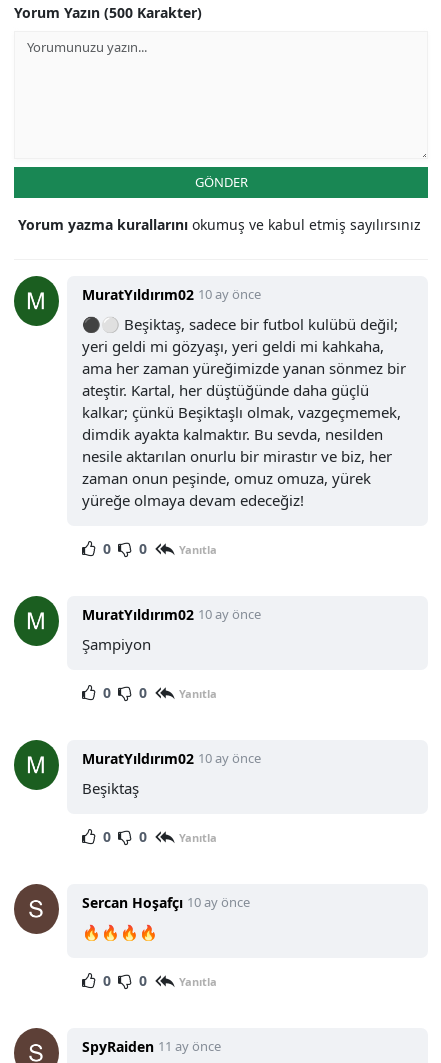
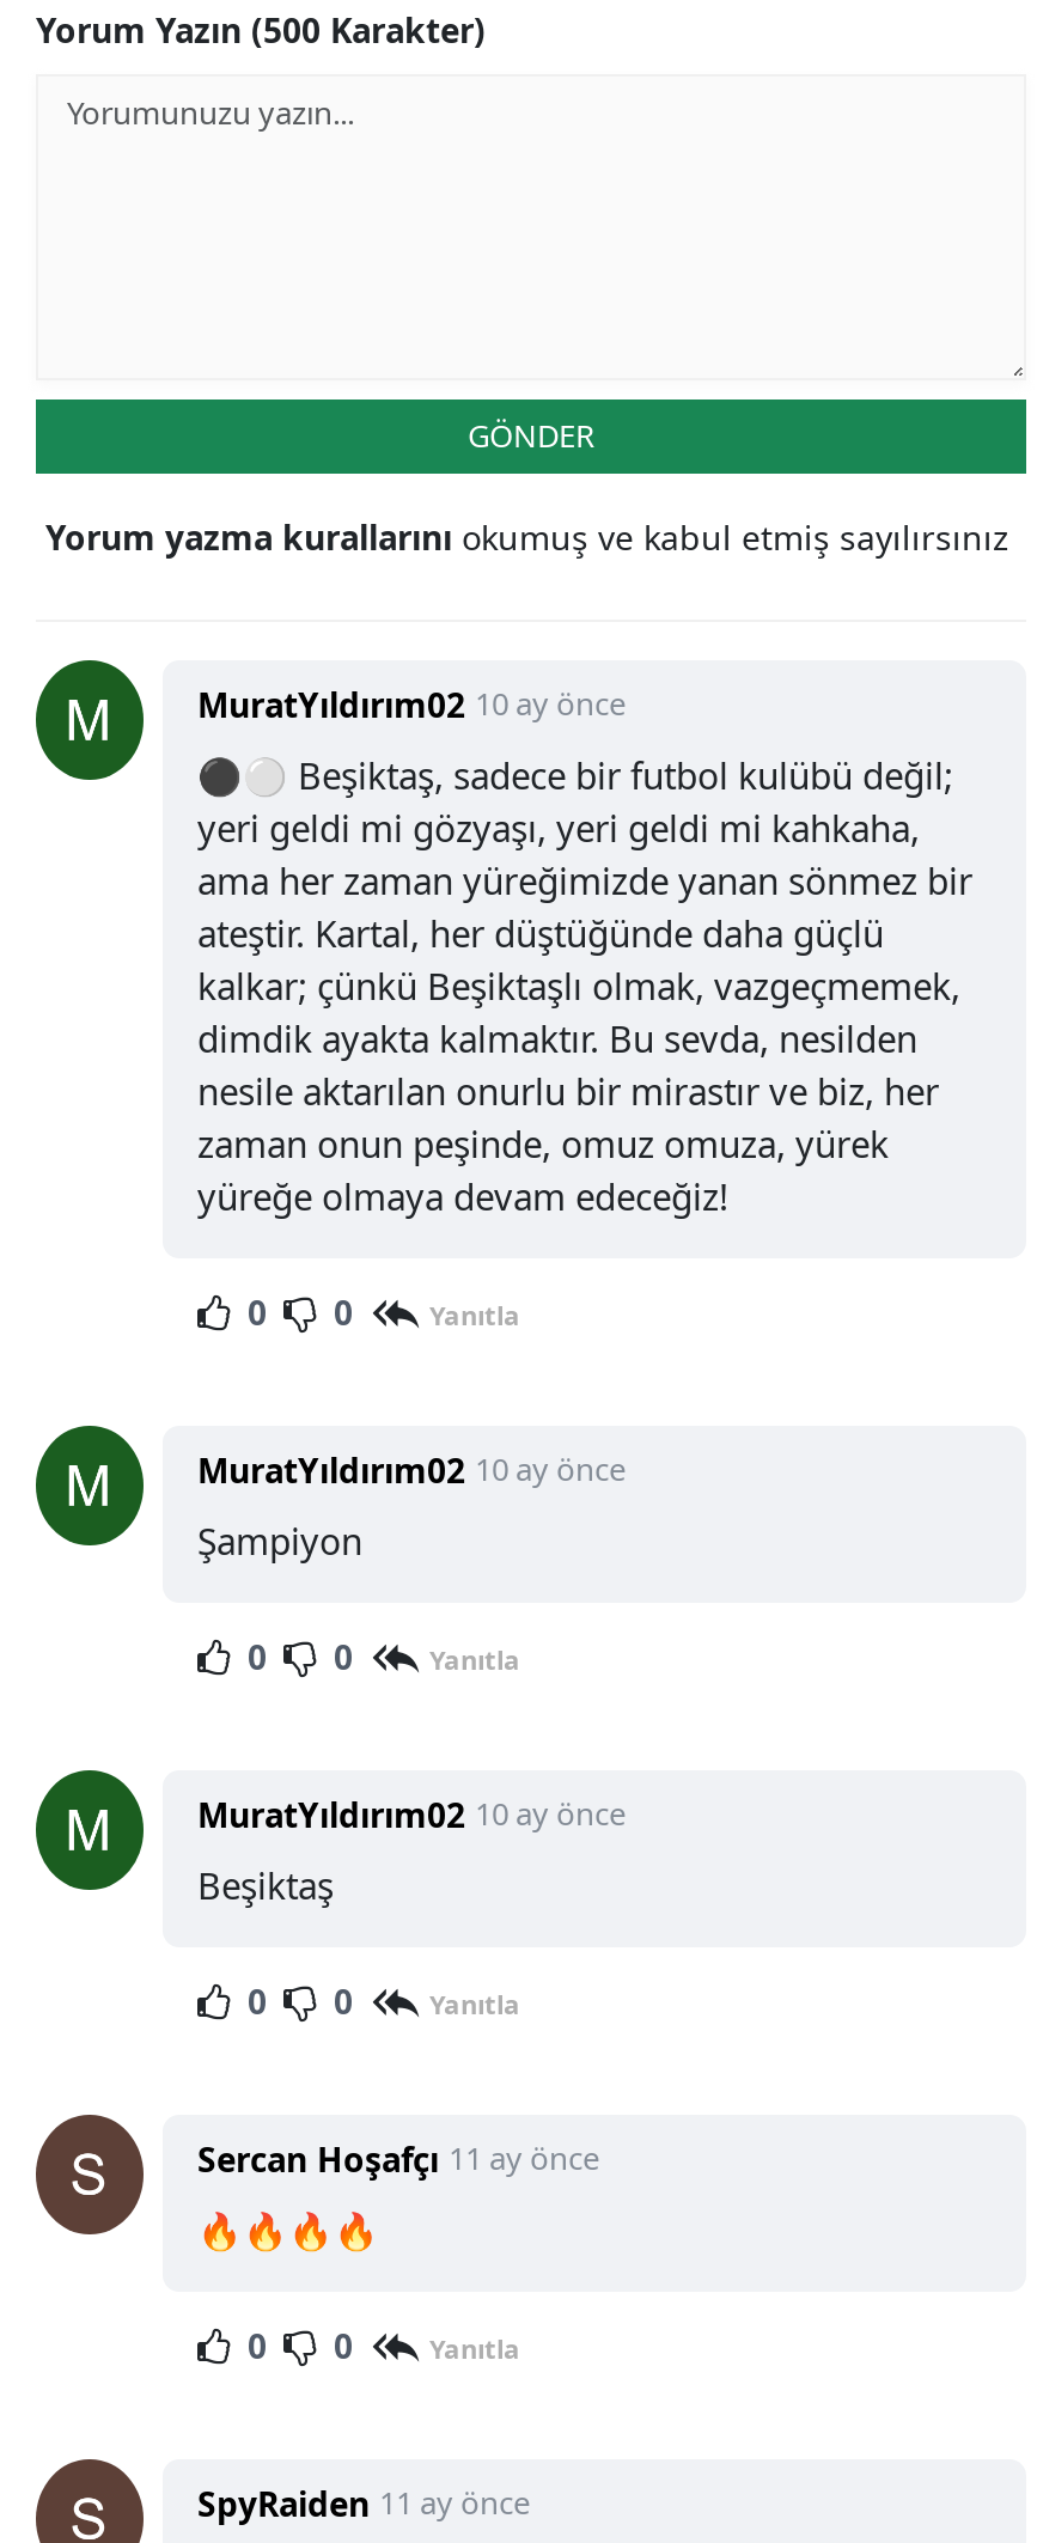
[81,893,249,912] Sercan Hoşafçı 10 ay önce -> [197,2137,599,2183] Sercan Hoşafçı 11 ay önce

